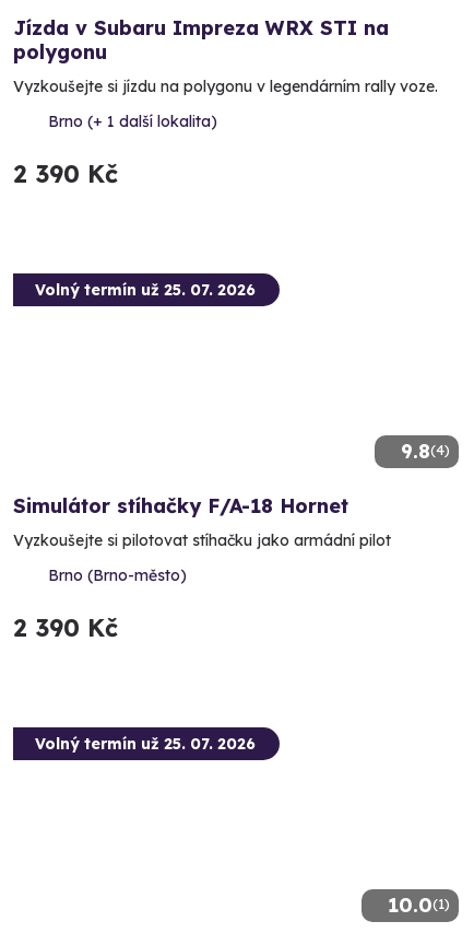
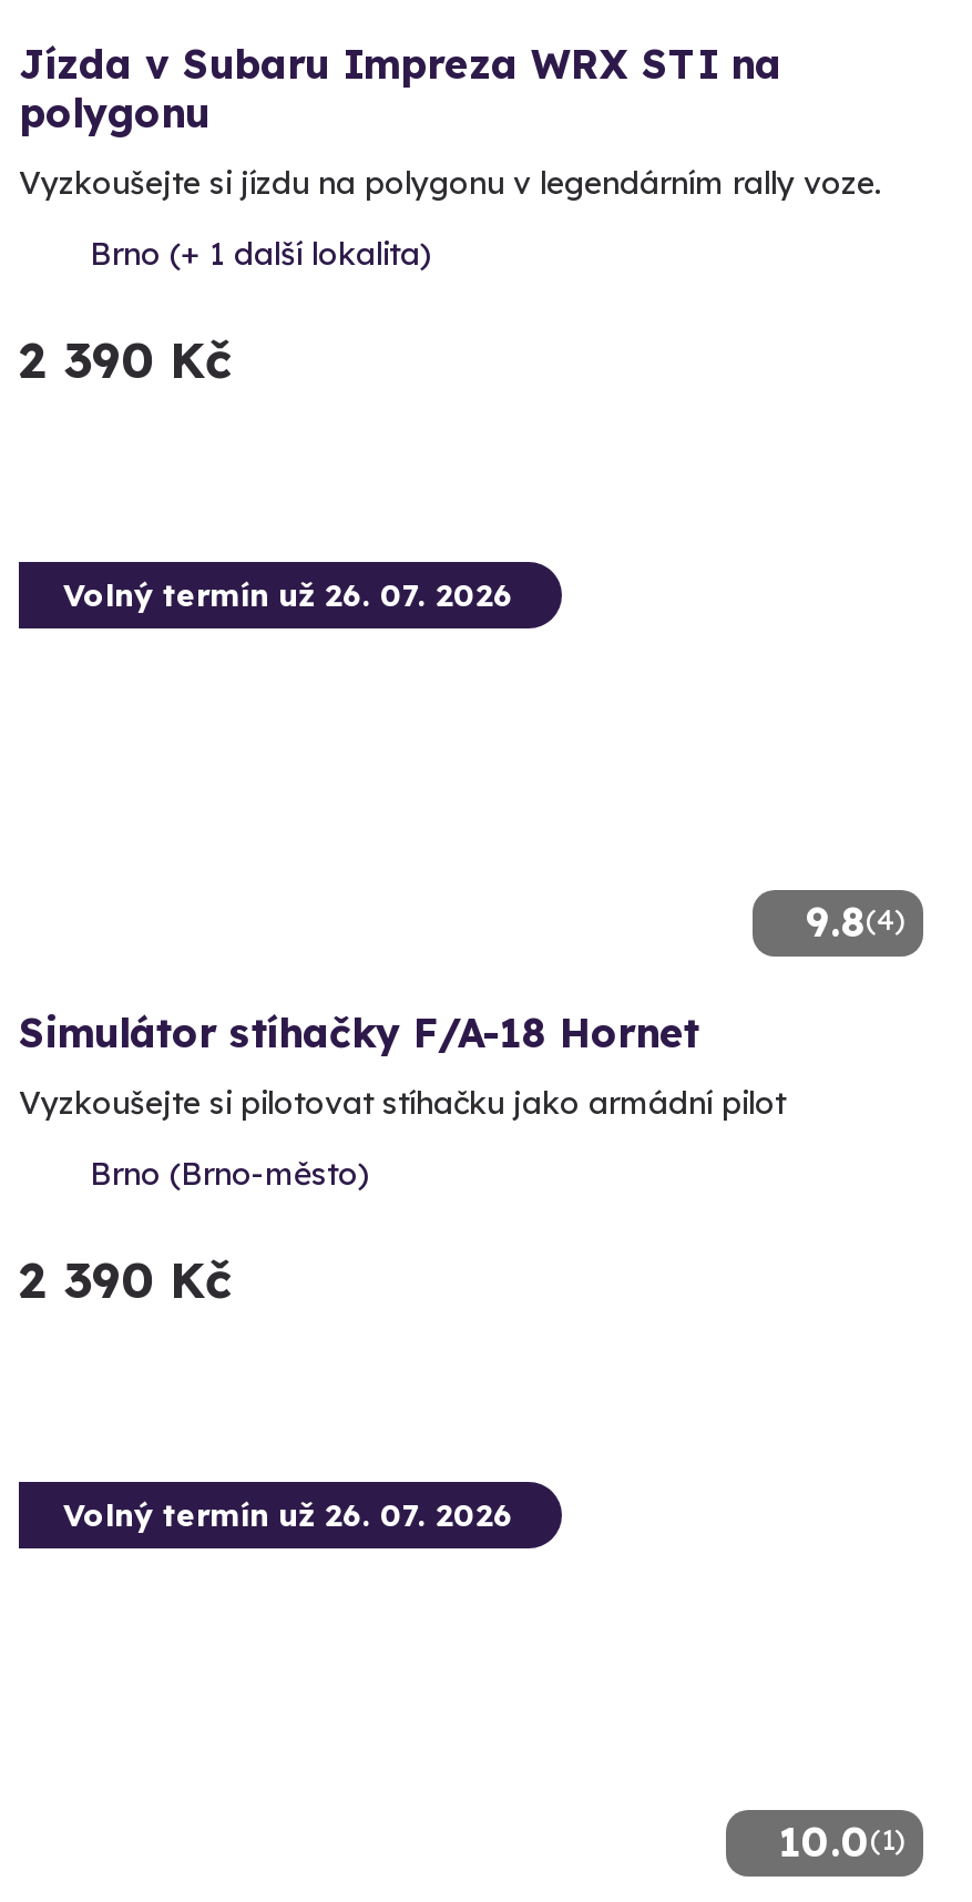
[35,280,256,300] Volný termín už 25. 07. 2026 -> [63,575,513,615] Volný termín už 26. 07. 2026
[35,734,256,754] Volný termín už 25. 07. 2026 -> [63,1495,513,1535] Volný termín už 26. 07. 2026

